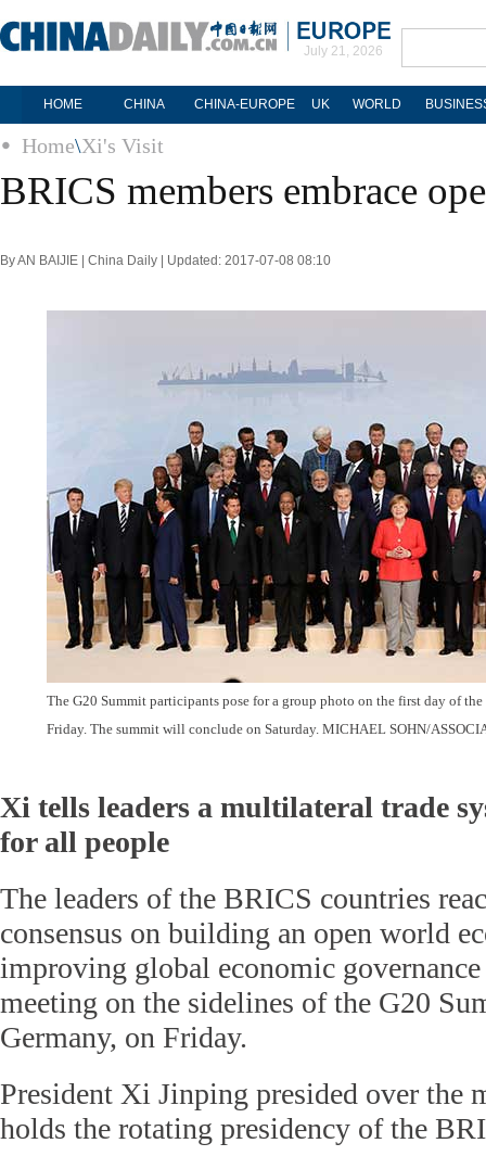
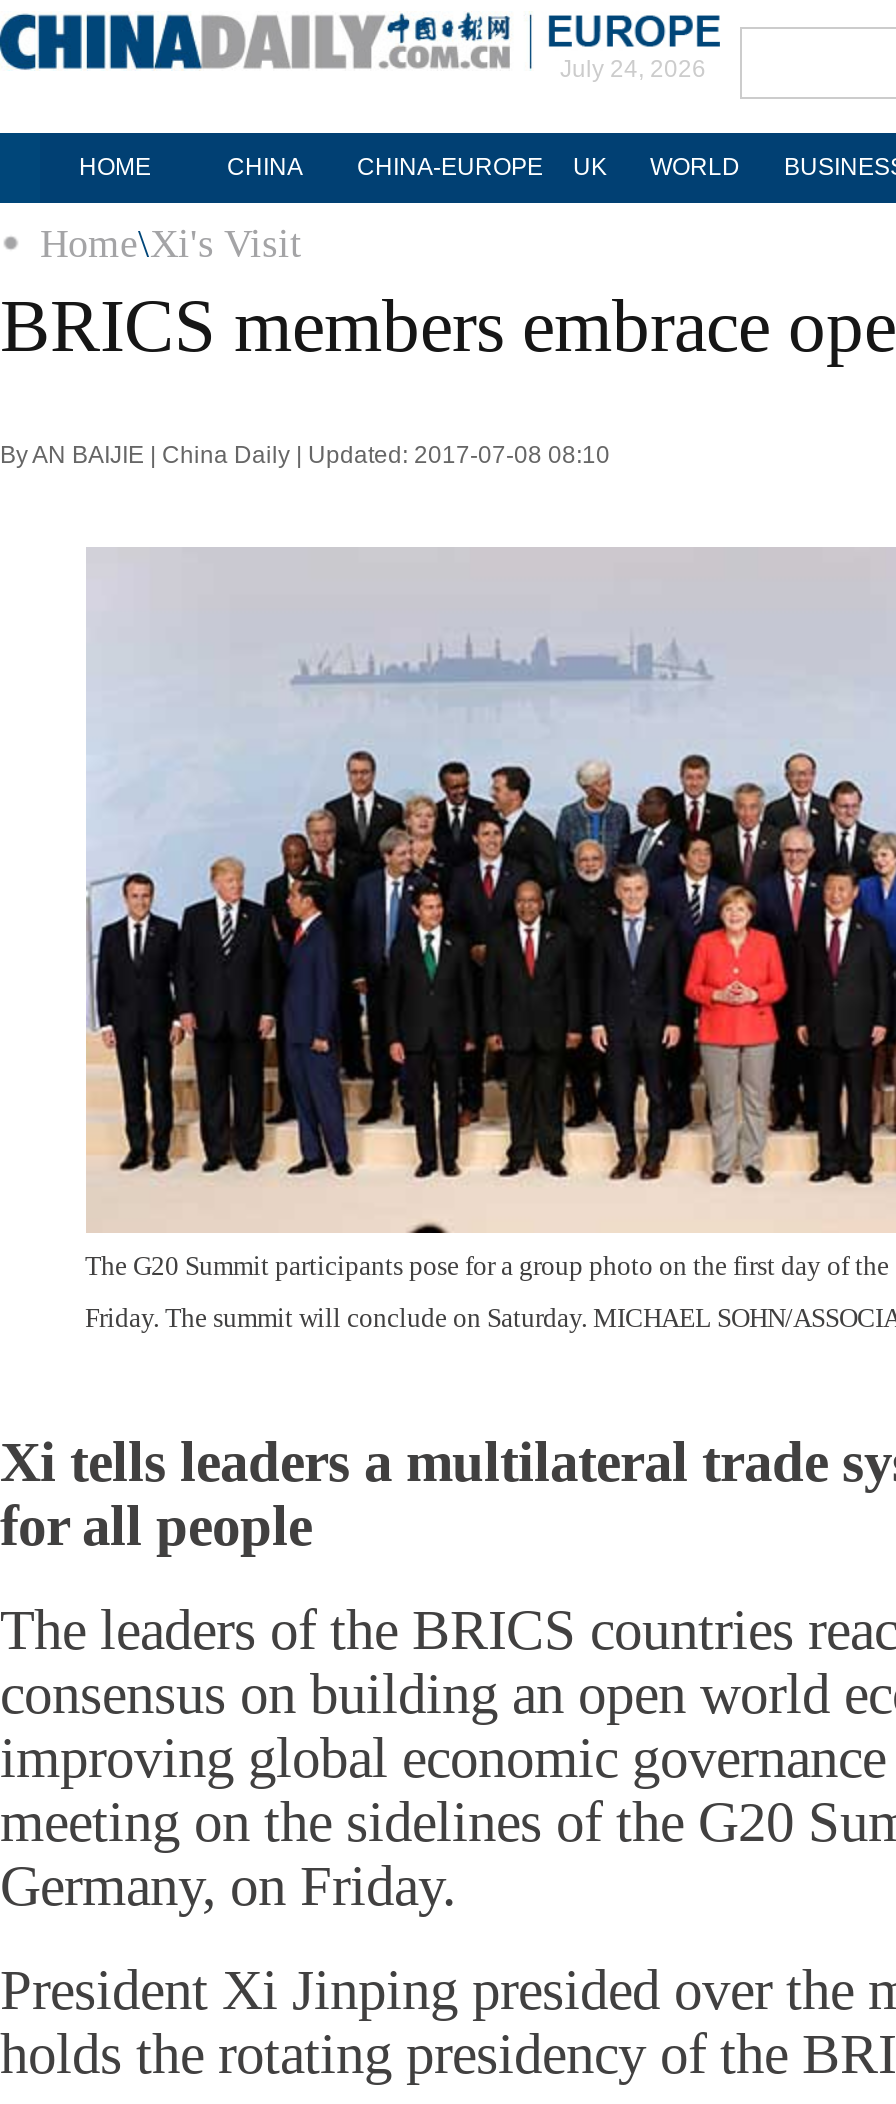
[304,43,383,59] July 21, 2026 -> [560,55,706,83] July 24, 2026

